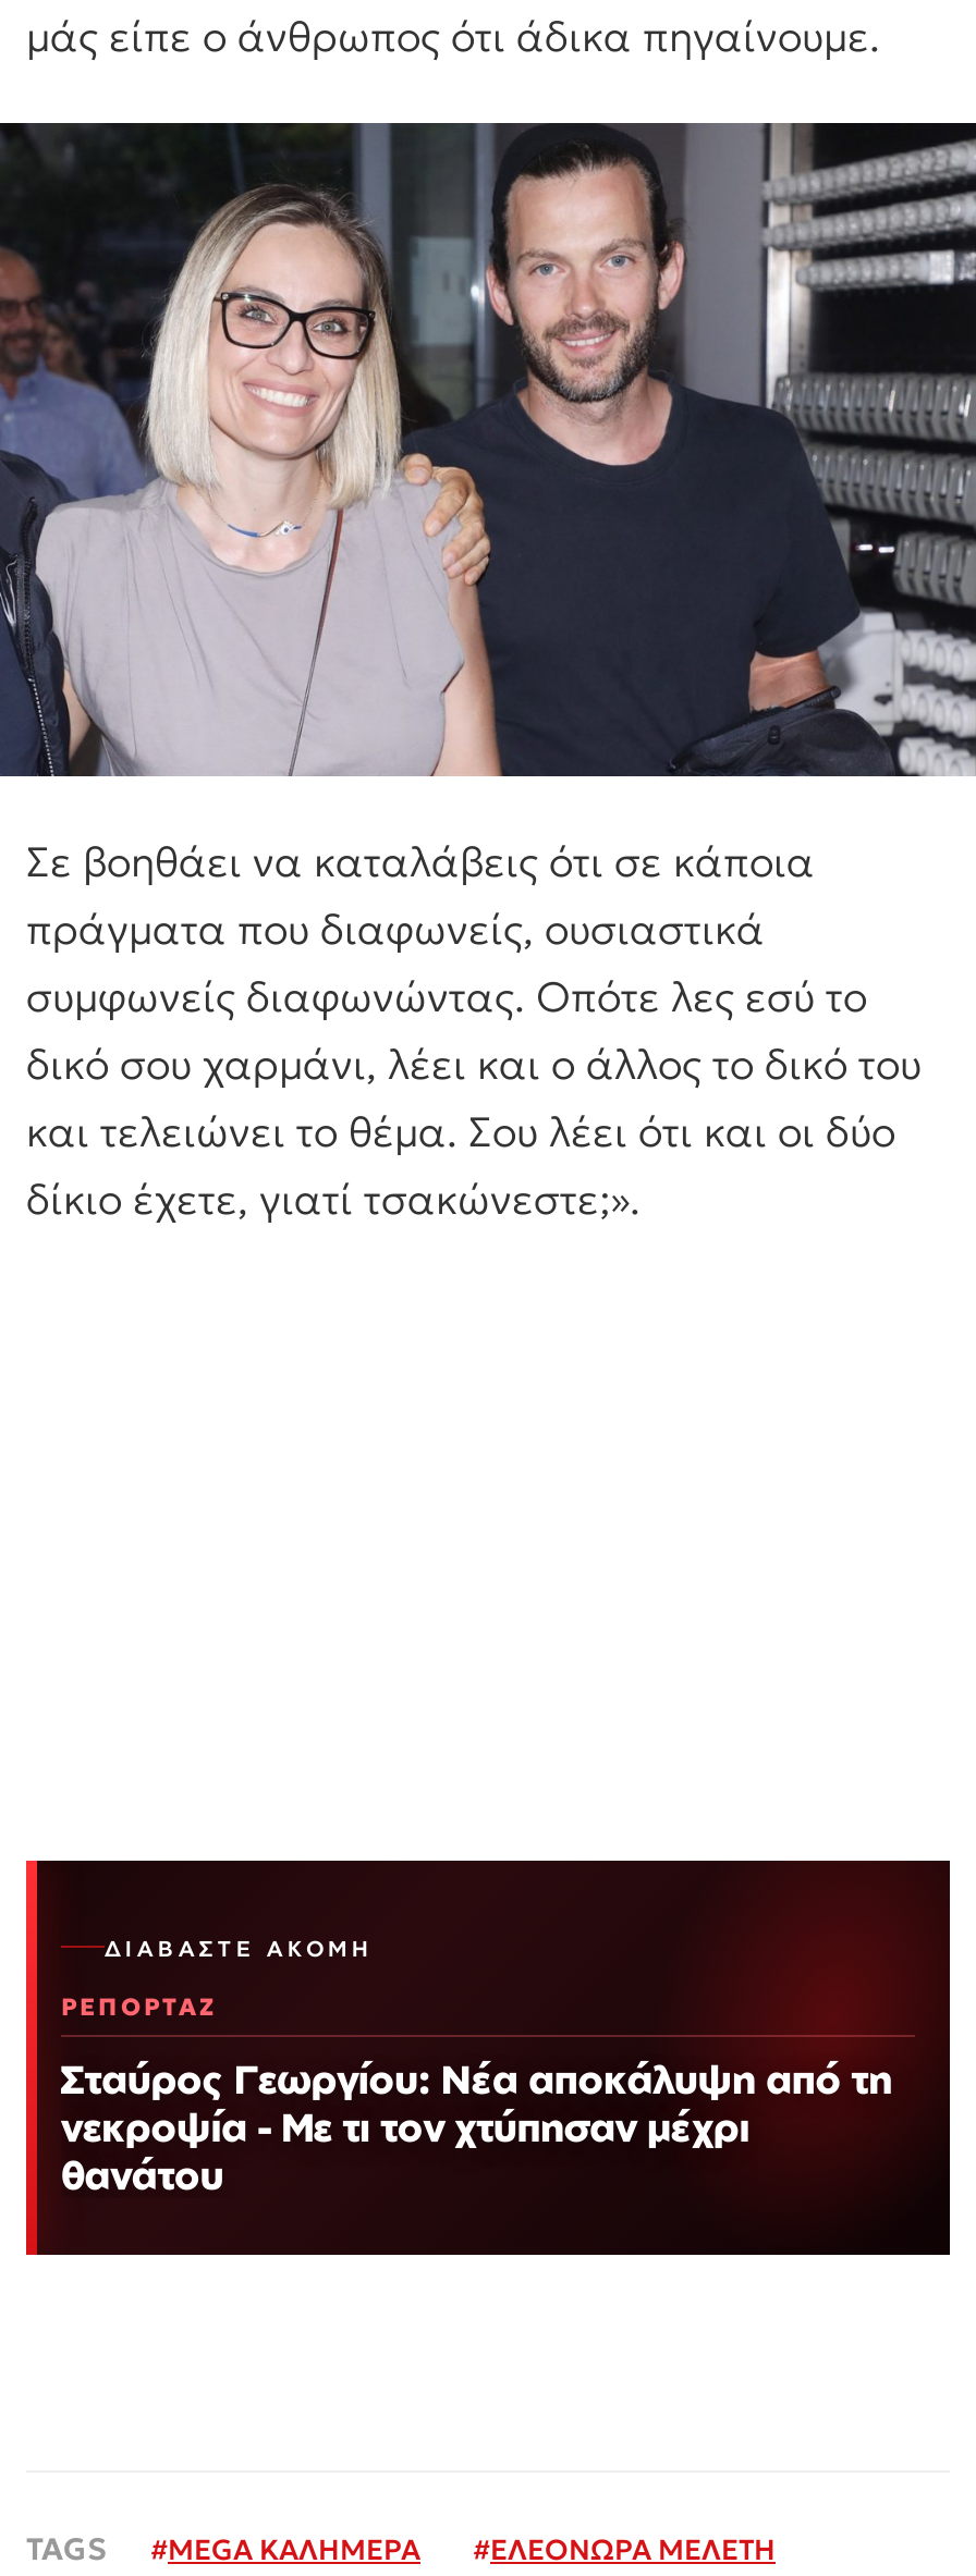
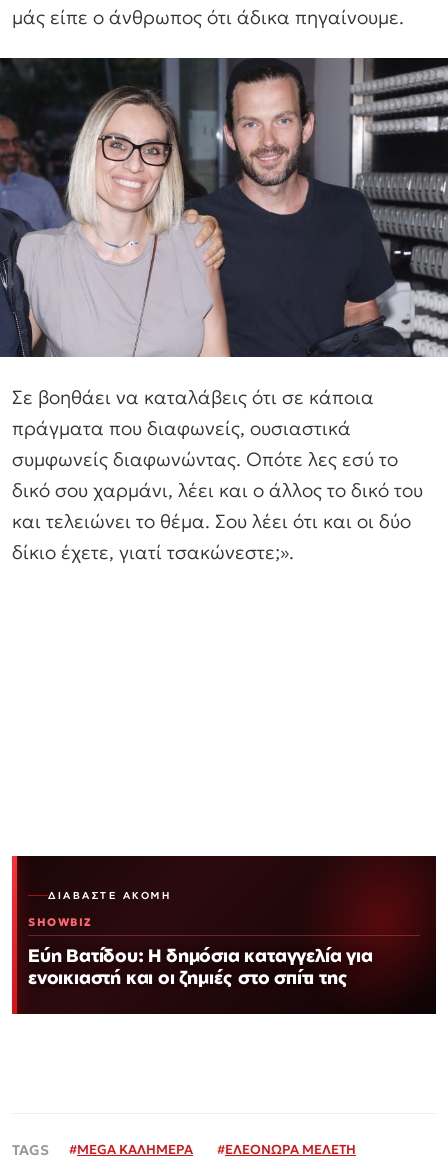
[61,1991,218,2022] ΡΕΠΟΡΤΑΖ -> [28,915,92,929] SHOWBIZ
[61,2054,892,2198] Σταύρος Γεωργίου: Νέα αποκάλυψη από τη | νεκροψία - Με τι τον χτύπησαν μέχρι | θανάτου -> [28,944,373,988] Εύη Βατίδου: Η δημόσια καταγγελία για | ενοικιαστή και οι ζημιές στο σπίτι της

